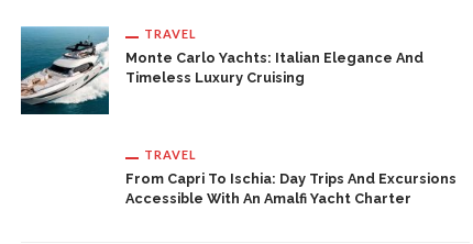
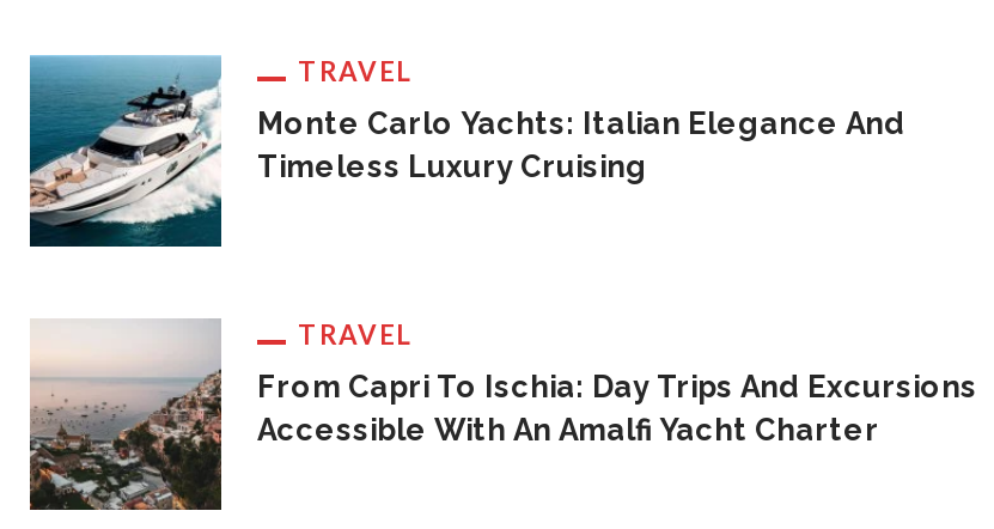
none -> [28,318,224,512] [image]

